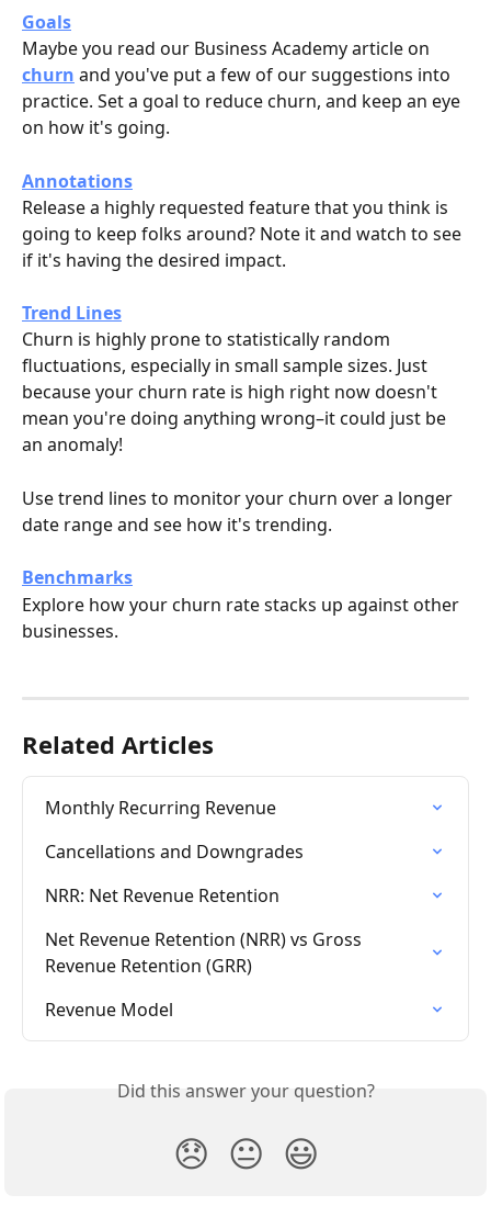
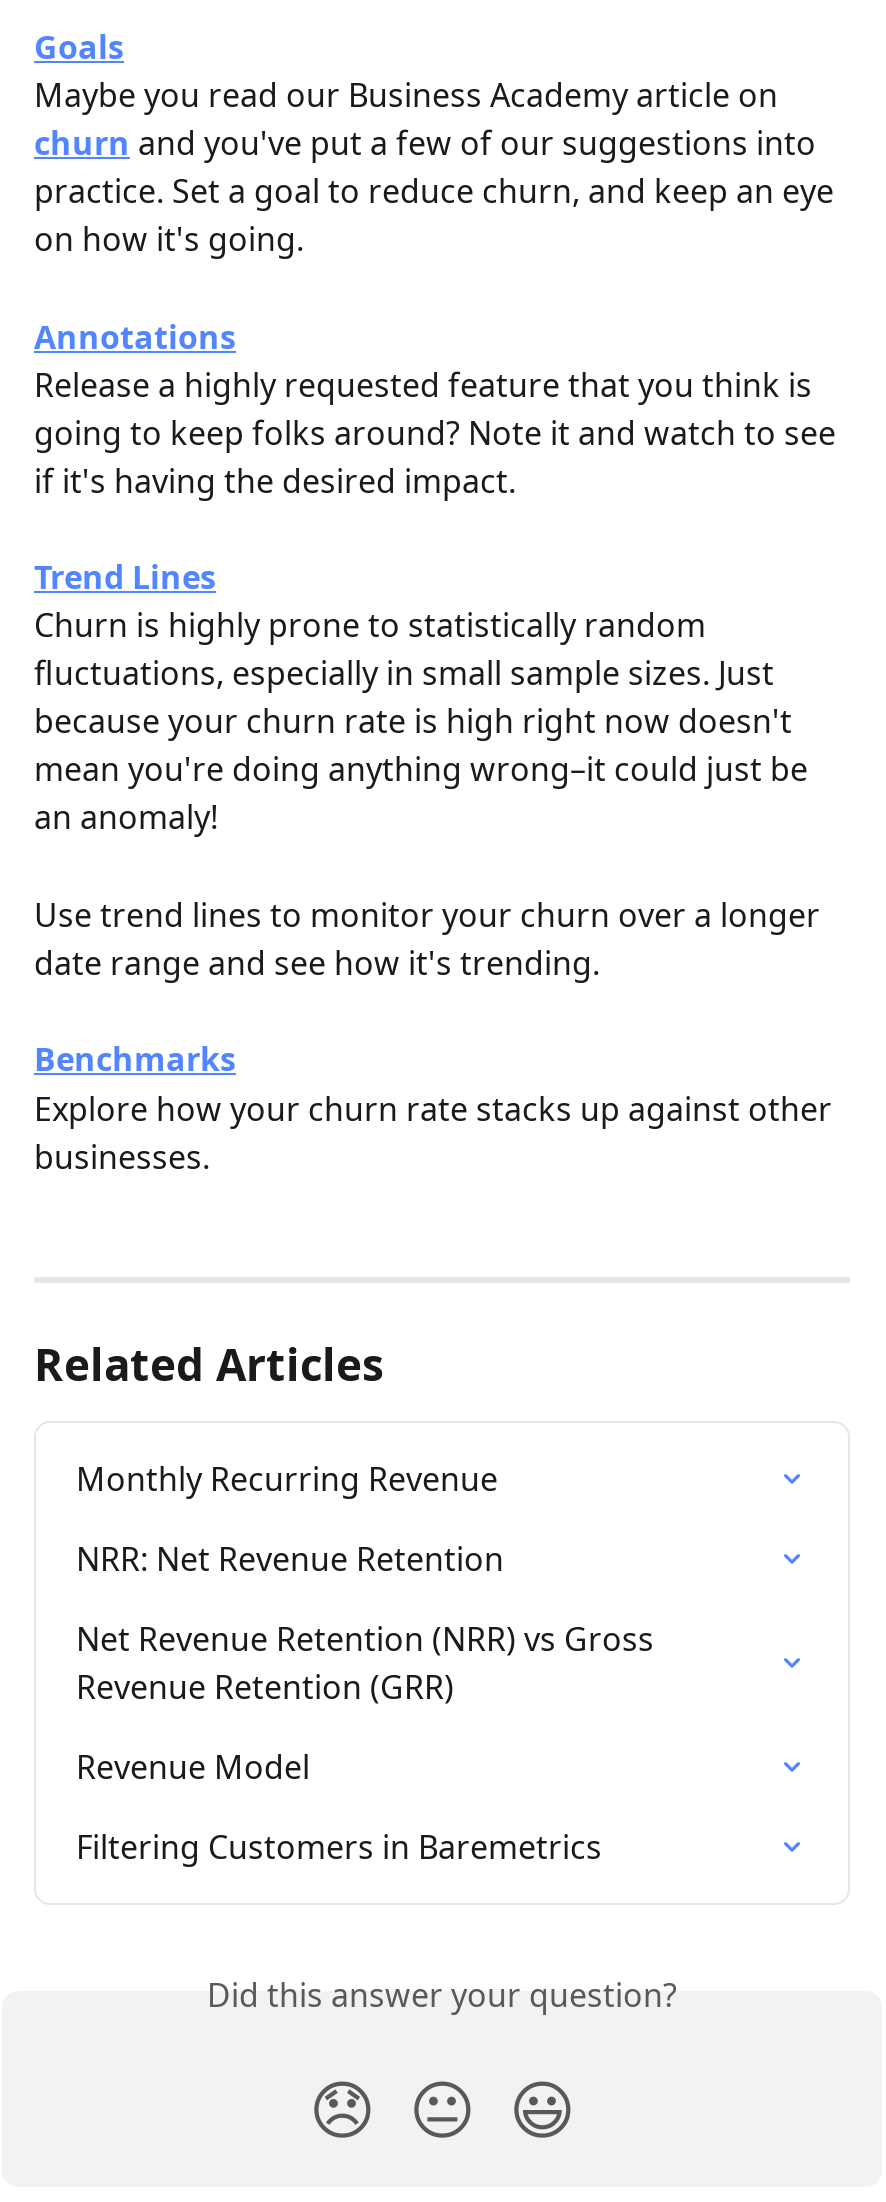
[45,840,304,864] Cancellations and Downgrades -> none
moved [45,884,366,1022] -> [76,1537,662,1789]: NRR: Net Revenue Retention | Net Revenue Retention (NRR) vs Gross | Revenue Retention (GRR) | Revenue Model
none -> [76,1825,602,1869] Filtering Customers in Baremetrics

